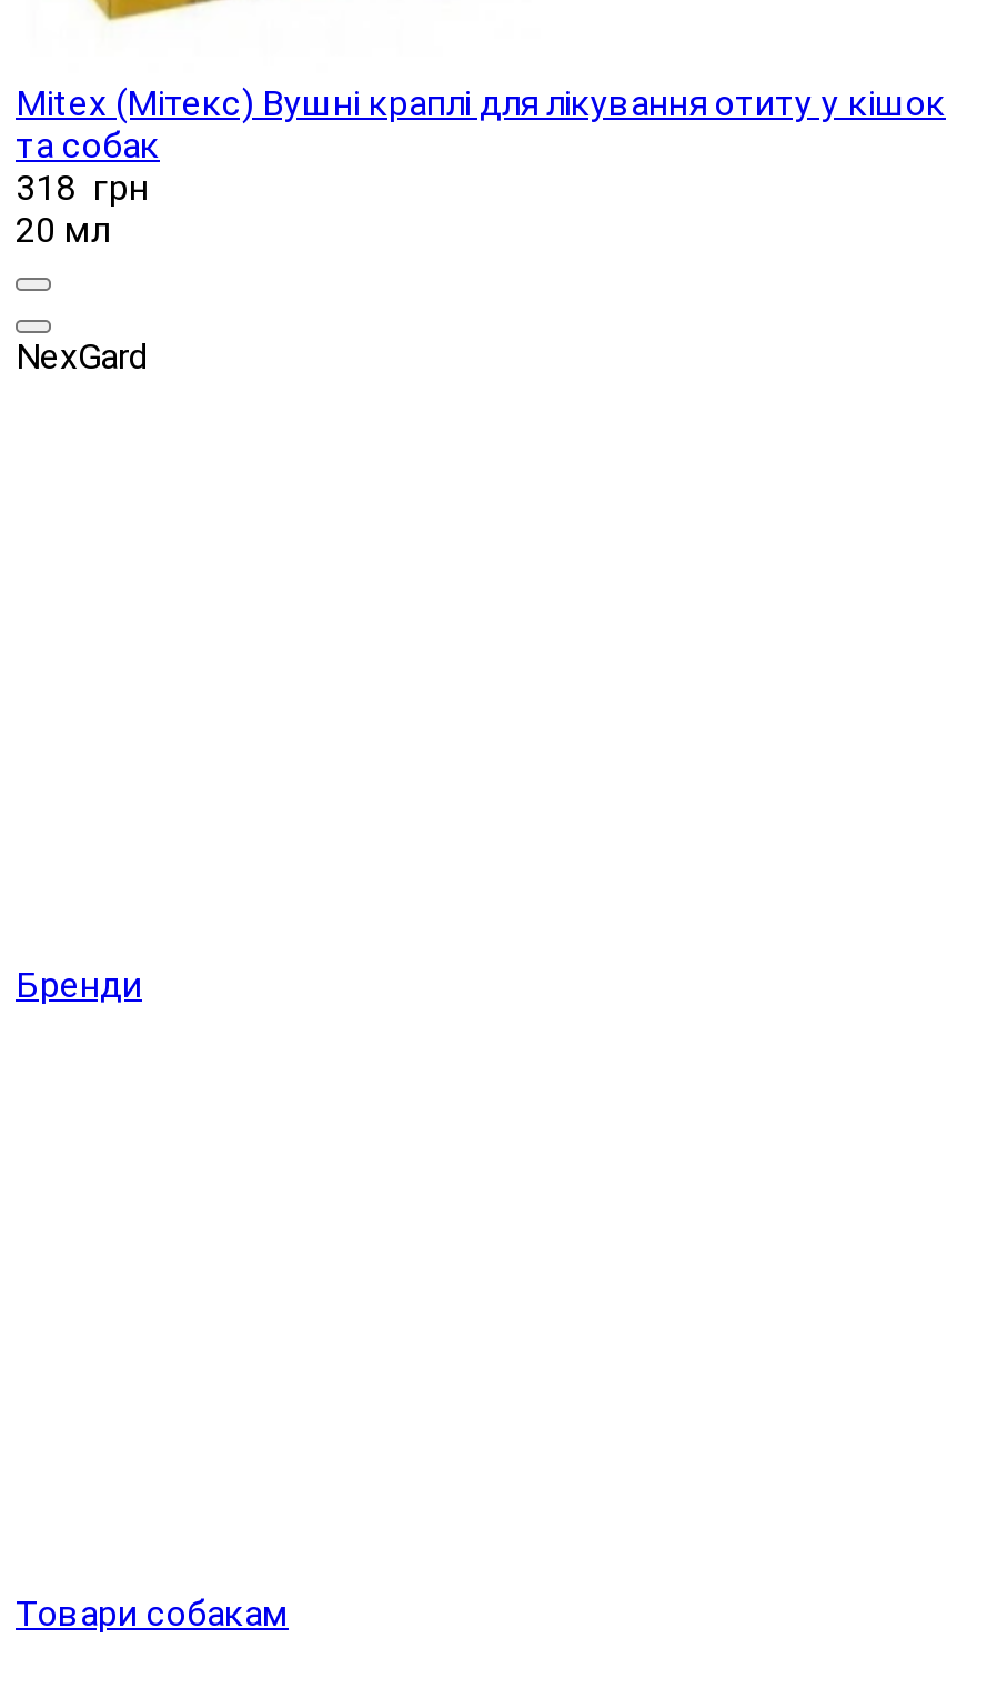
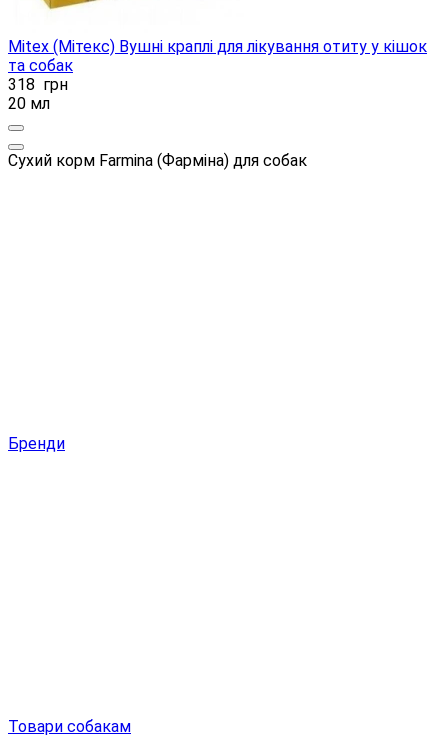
[16,336,149,378] NexGard -> [8,151,307,170] Сухий корм Farmina (Фарміна) для собак

